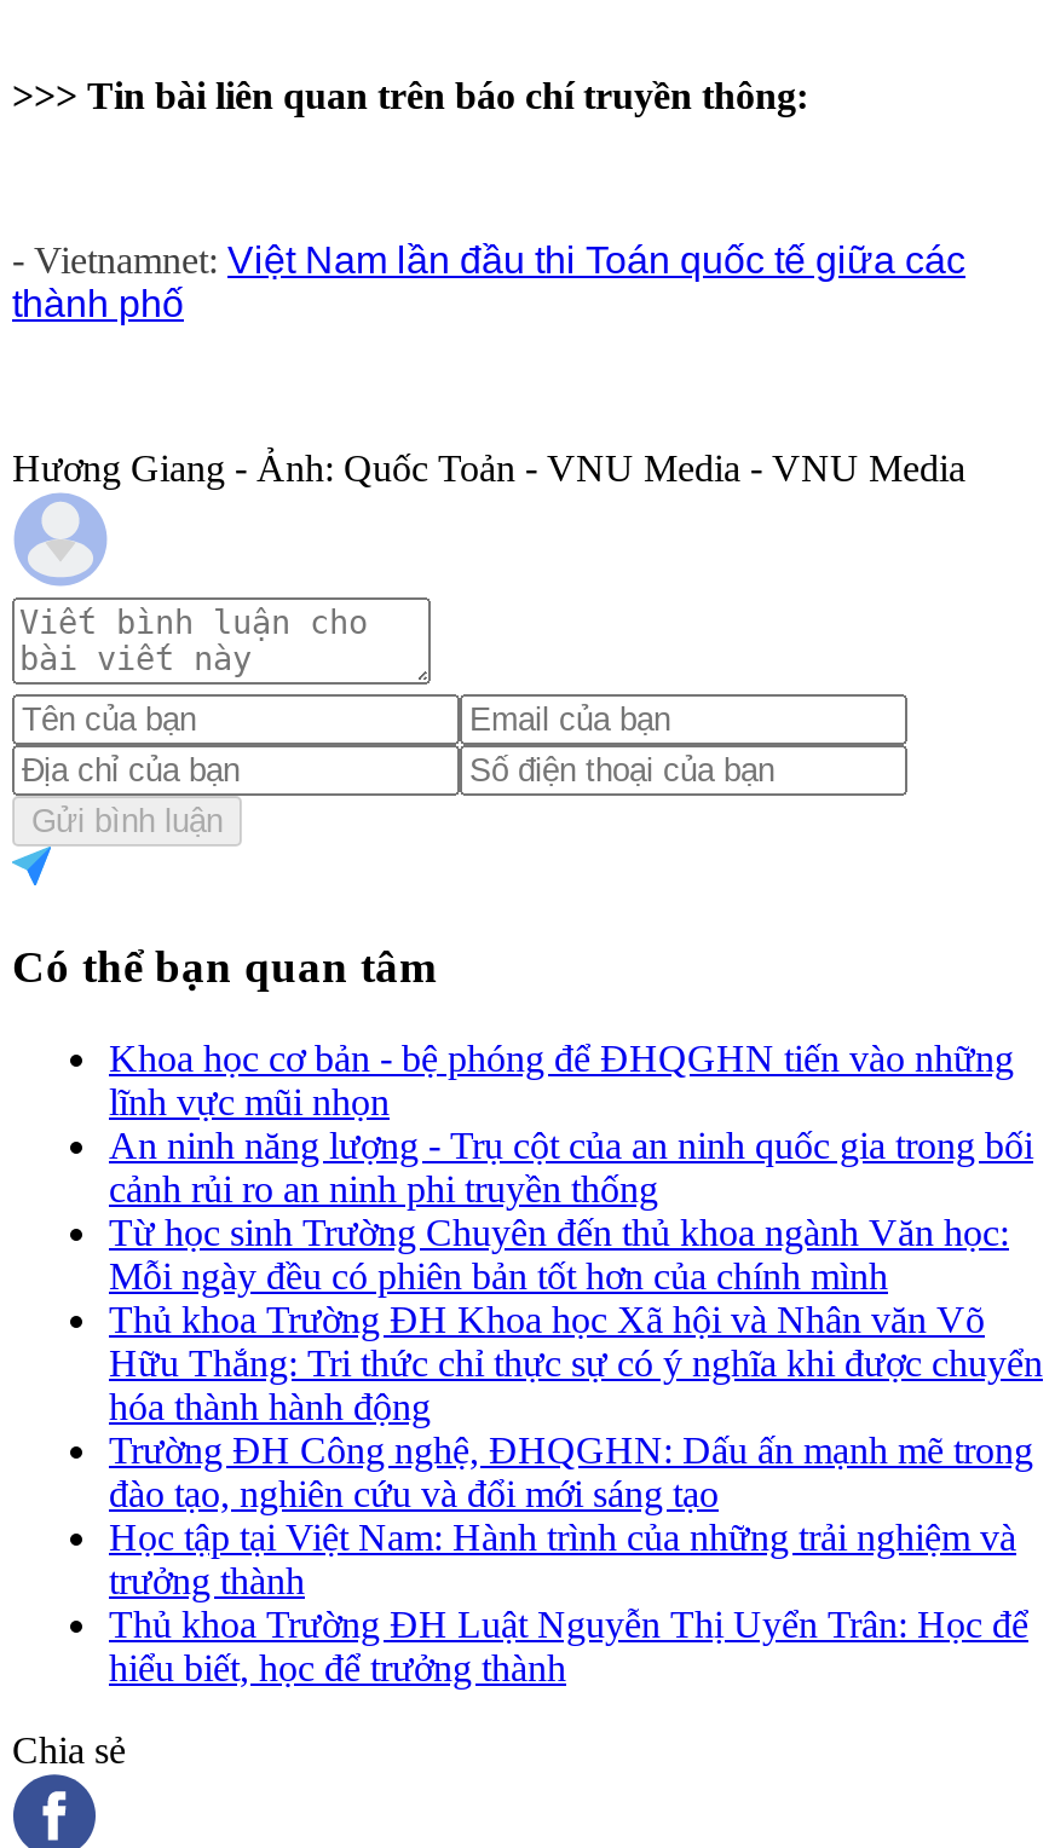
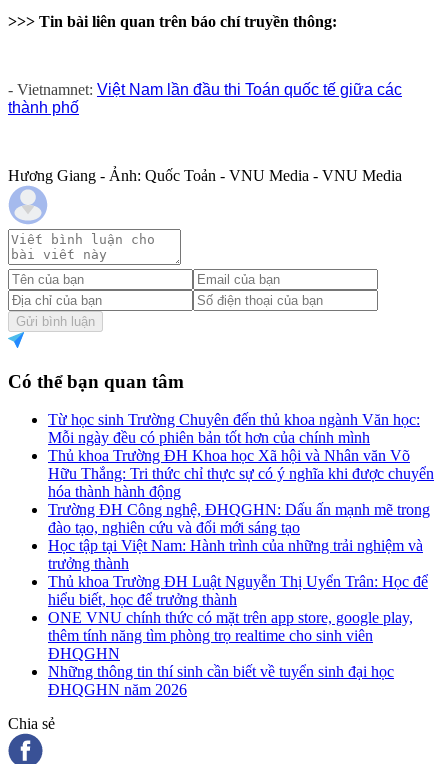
[109,1038,1033,1210] Khoa học cơ bản - bệ phóng để ĐHQGHN tiến vào những | lĩnh vực mũi nhọn | An ninh năng lượng - Trụ cột của an ninh quốc gia trong bối | cảnh rủi ro an ninh phi truyền thống -> none
moved [109,1212,1043,1689] -> [48,411,434,608]: Từ học sinh Trường Chuyên đến thủ khoa ngành Văn học: | Mỗi ngày đều có phiên bản tốt hơn của chính mình | Thủ khoa Trường ĐH Khoa học Xã hội và Nhân văn Võ | ... | Thủ khoa Trường ĐH Luật Nguyễn Thị Uyển Trân: Học để | hiểu biết, học để trưởng thành
none -> [48,609,413,698] ONE VNU chính thức có mặt trên app store, google play, | thêm tính năng tìm phòng trọ realtime cho sinh viên | ĐHQGHN | Những thông tin thí sinh cần biết về tuyển sinh đại học | ĐHQGHN năm 2026

